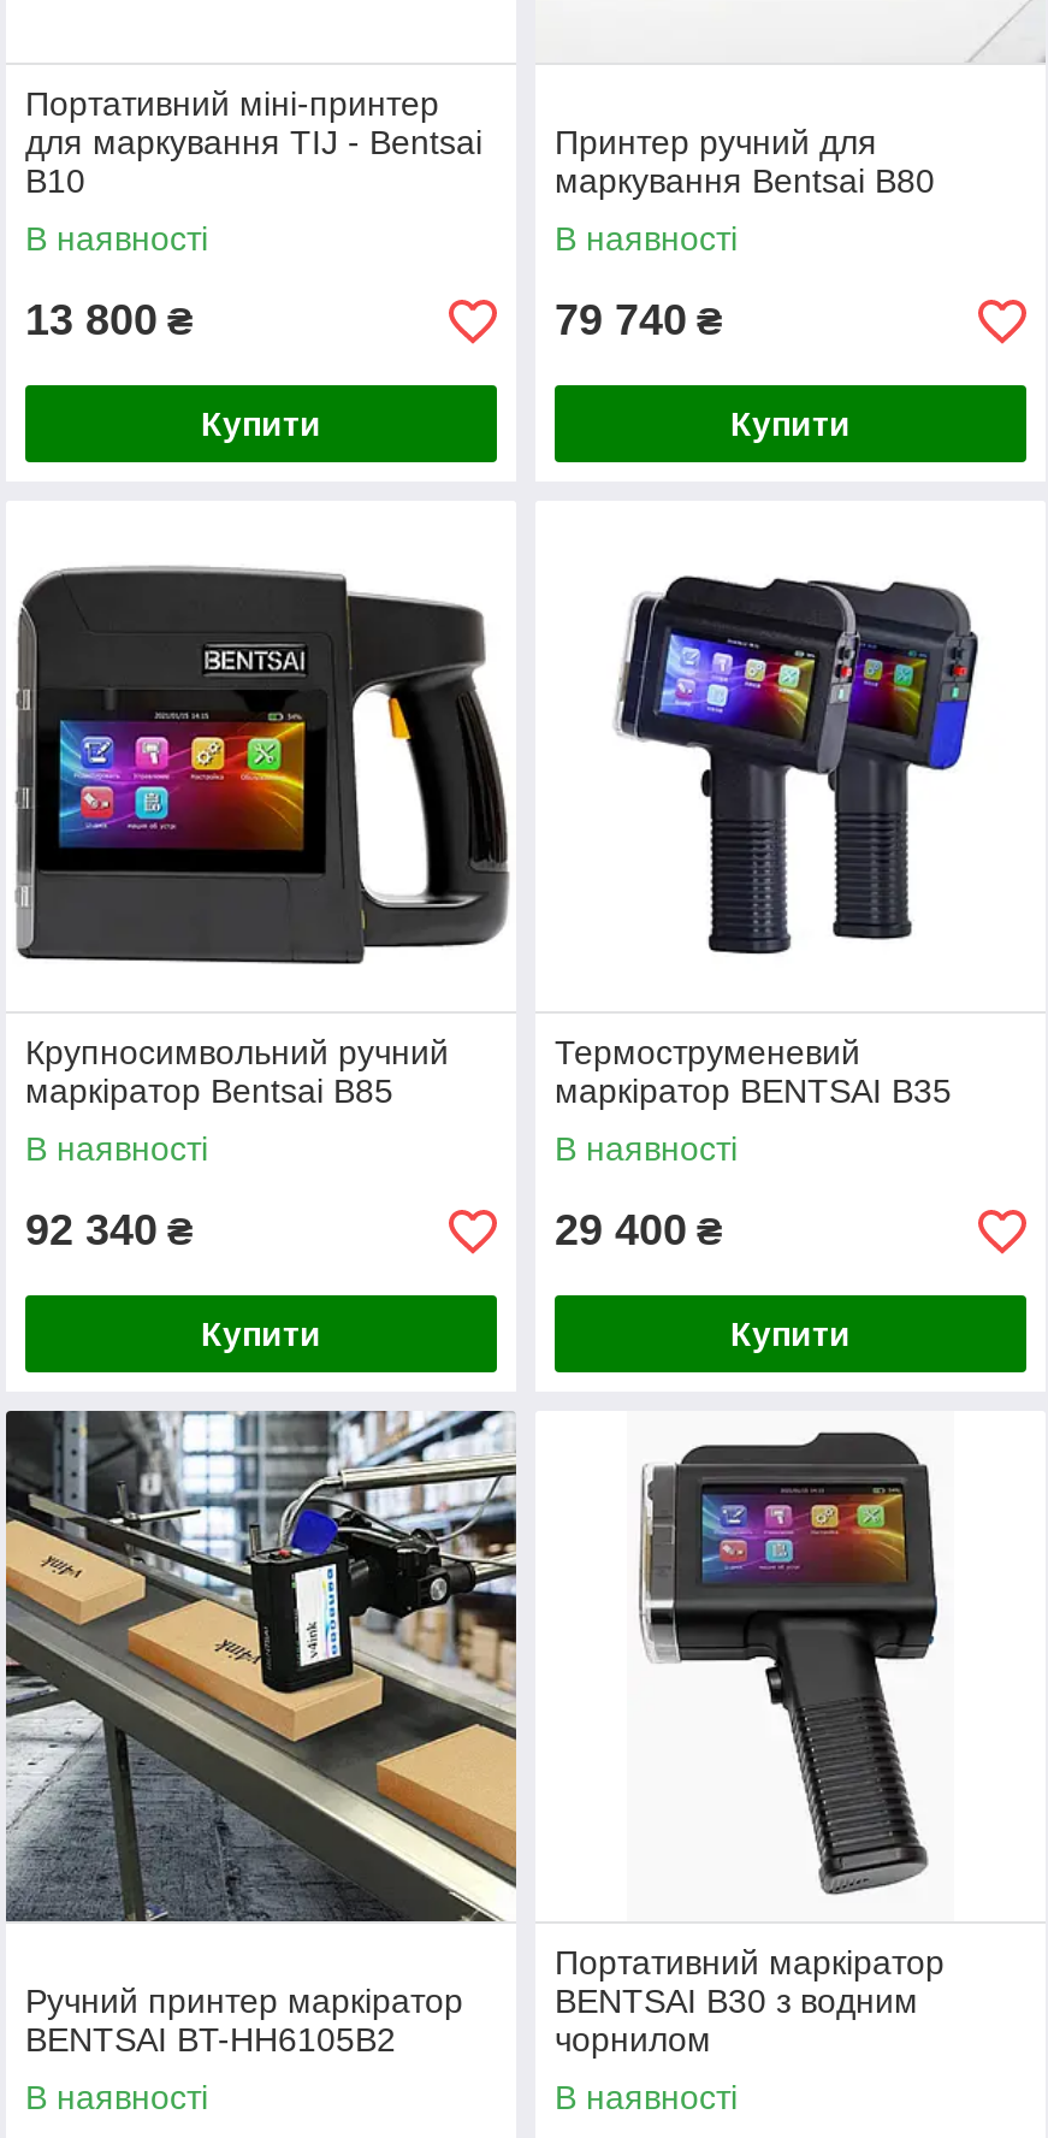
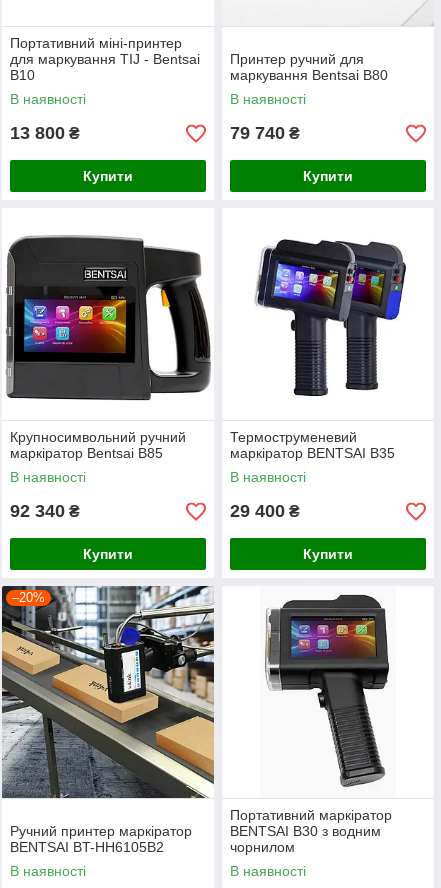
none -> [12,590,45,605] –20%

